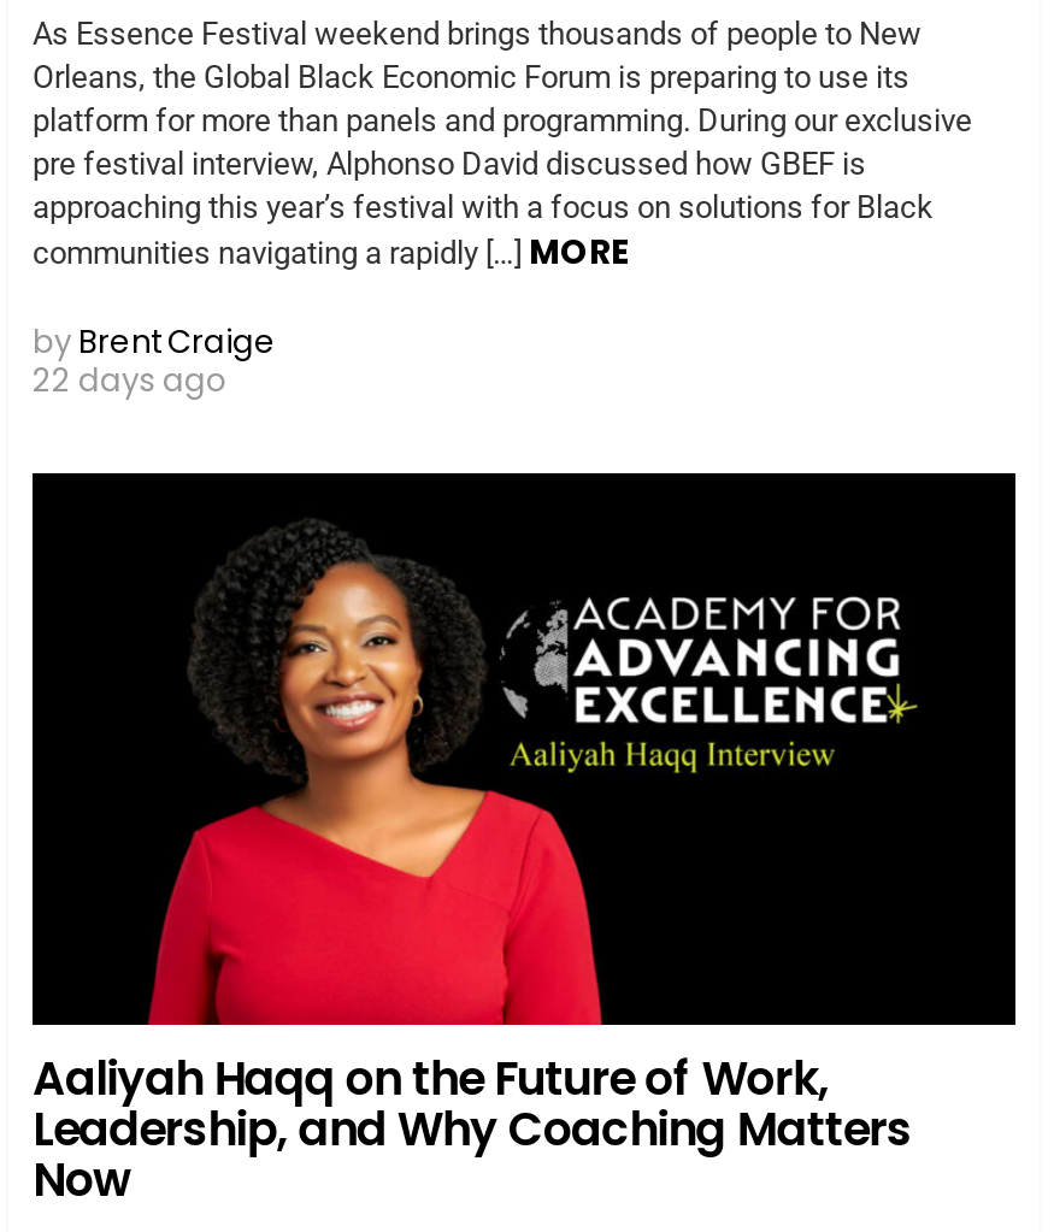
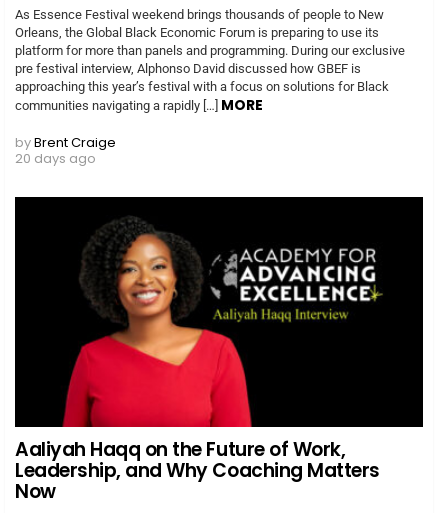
[33,357,228,403] 22 days ago -> [15,149,96,168] 20 days ago

